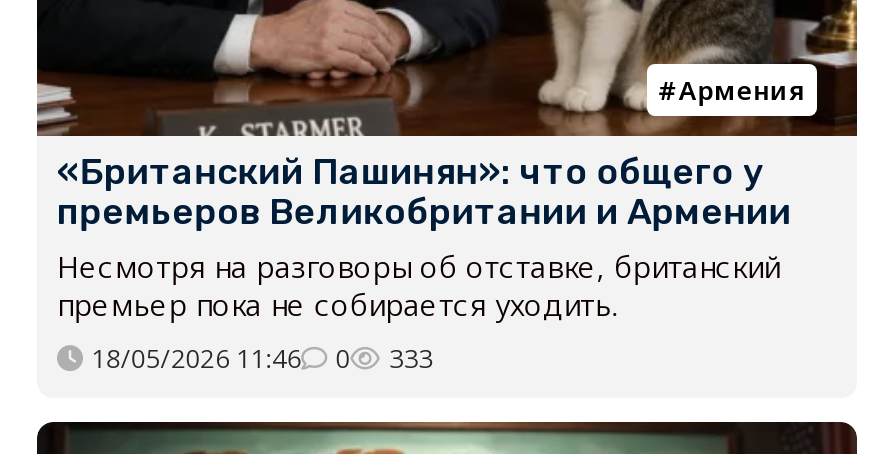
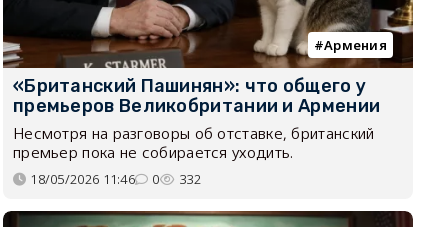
[92,340,433,376] 18/05/2026 11:46 0 333 -> [30,170,201,188] 18/05/2026 11:46 0 332

